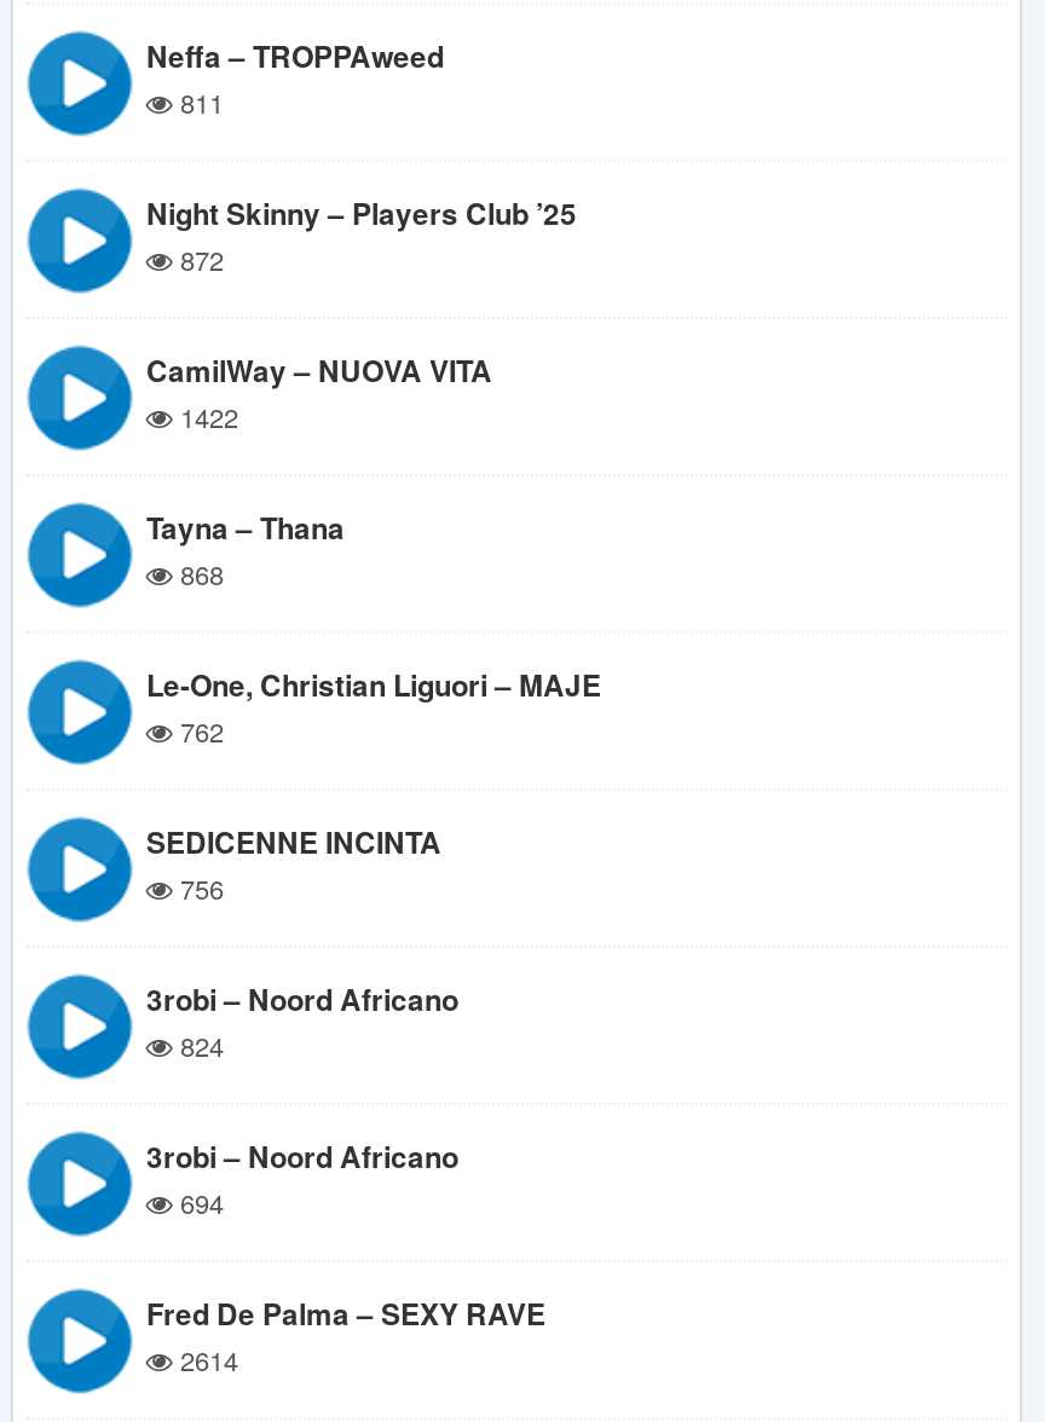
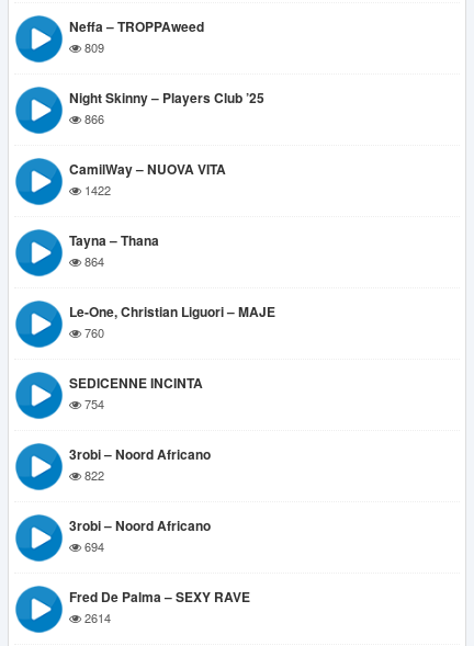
[173,82,224,121] 811 -> [81,38,104,56] 809
[173,239,224,278] 872 -> [81,110,104,127] 866
[173,554,224,592] 868 -> [81,252,104,270] 864
[173,711,224,750] 762 -> [81,324,104,341] 760
[173,868,224,907] 756 -> [81,395,104,412] 754
[173,1025,224,1064] 824 -> [81,466,104,484] 822

